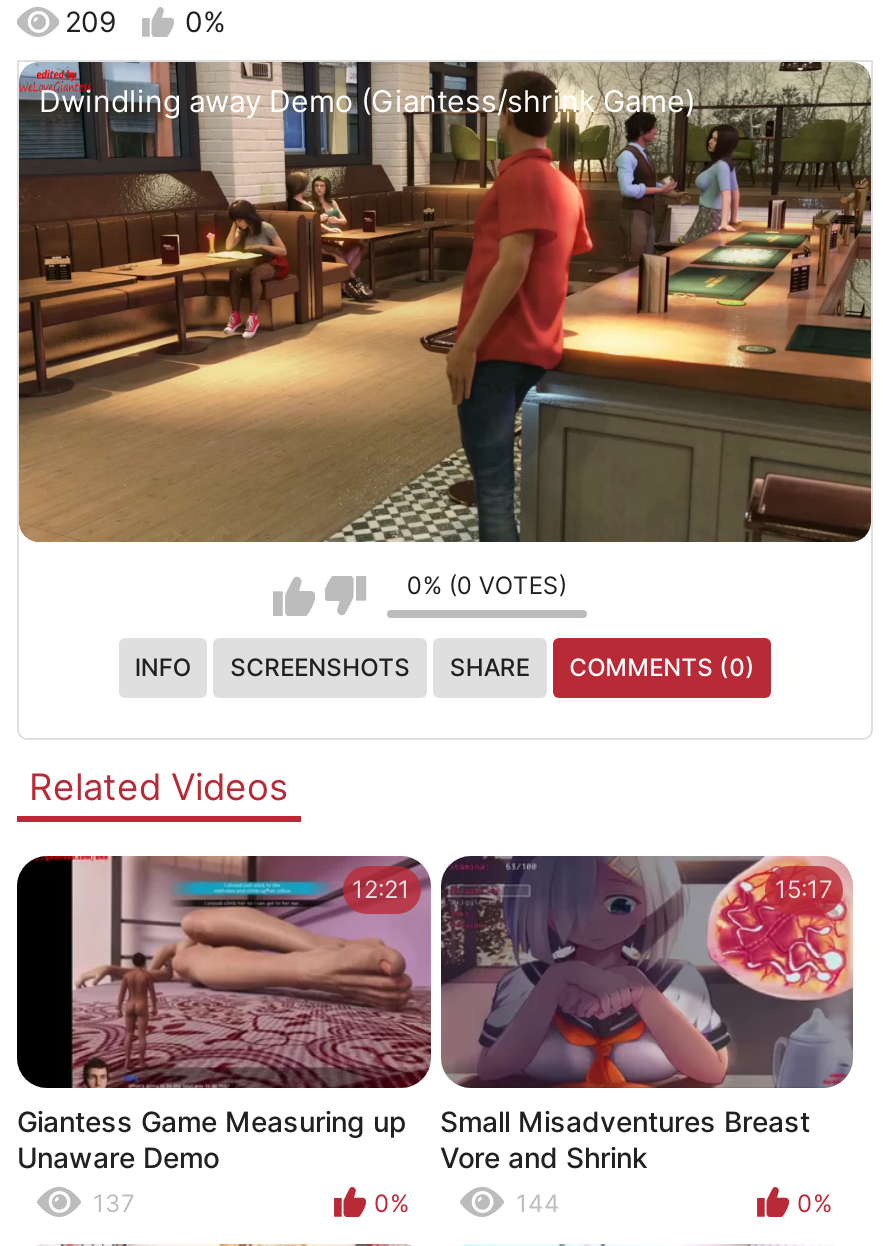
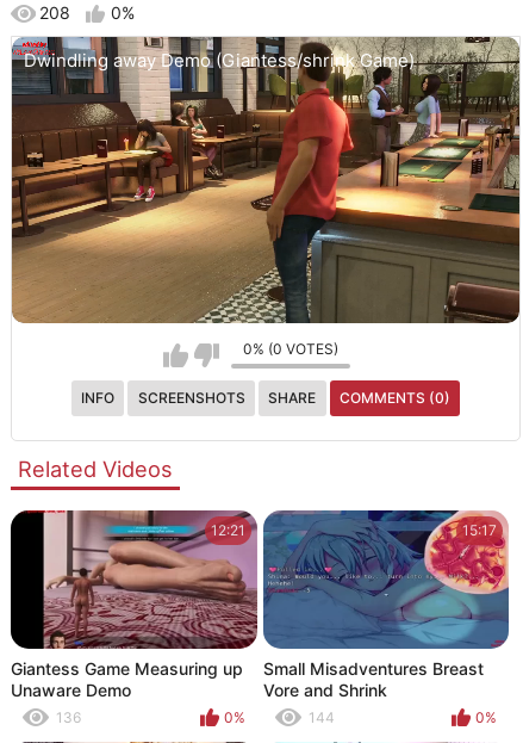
[65,4,225,38] 209 0% -> [39,3,135,23] 208 0%
[441,854,853,1090] [image] -> [263,509,509,650] [image]
[93,1189,135,1219] 137 -> [56,709,81,727] 136

